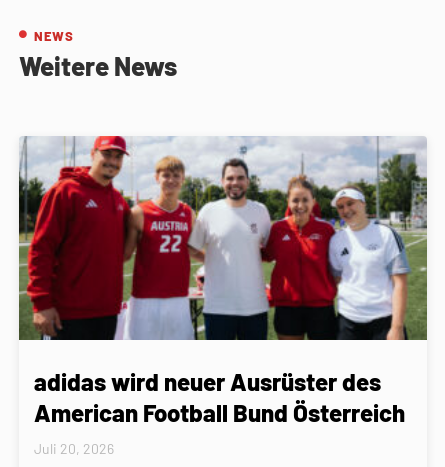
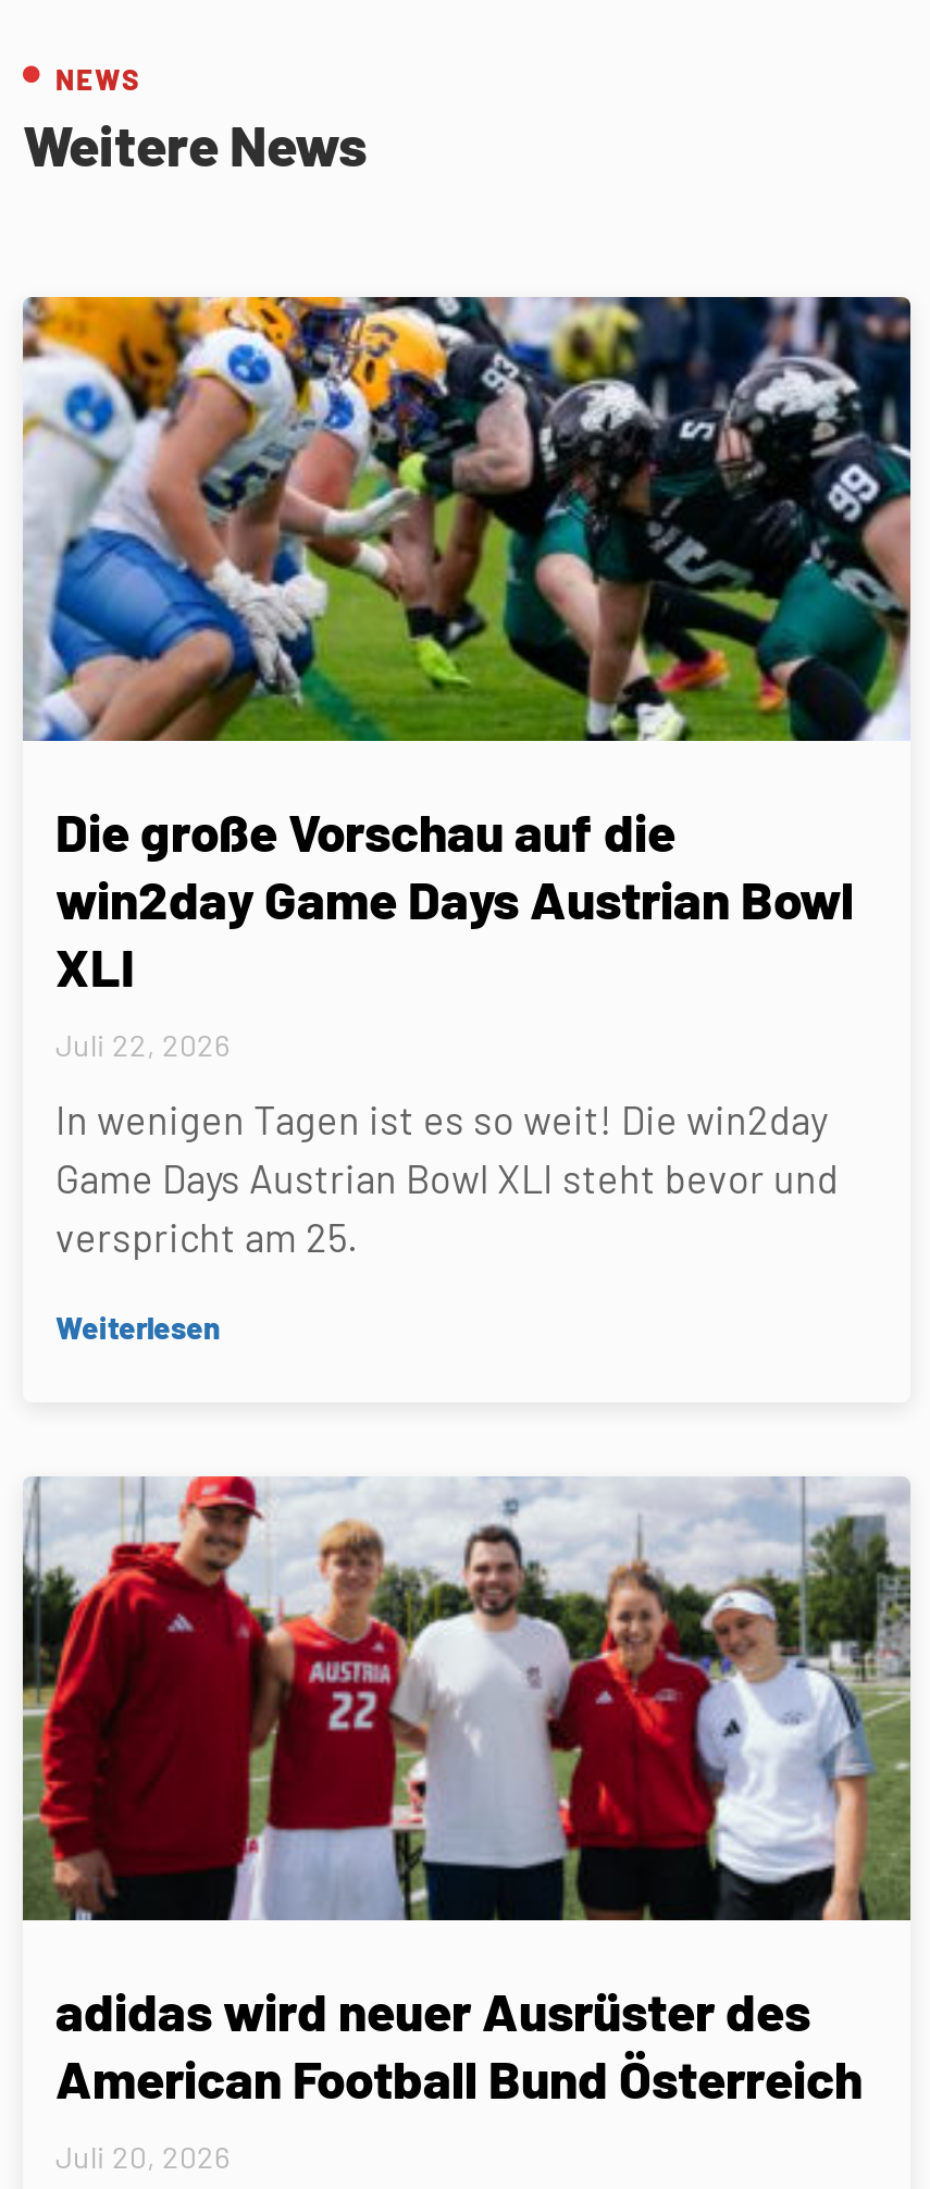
none -> [21,295,913,1346] [image] | Die große Vorschau auf die | win2day Game Days Austrian Bowl | XLI | Juli 22, 2026 | In wenigen Tagen ist es so weit! Die win2day | Game Days Austrian Bowl XLI steht bevor und | verspricht am 25. | Weiterlesen

